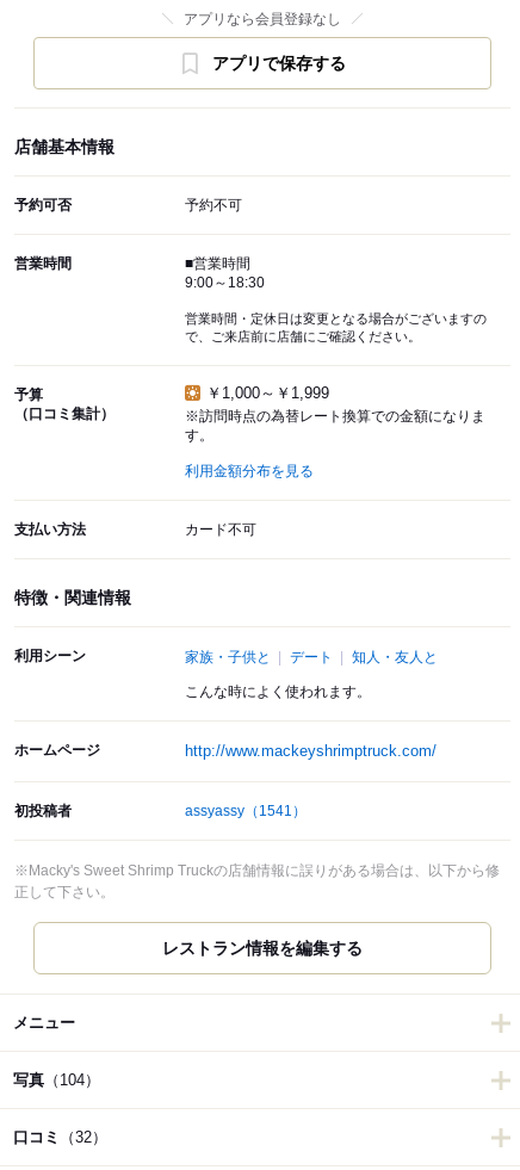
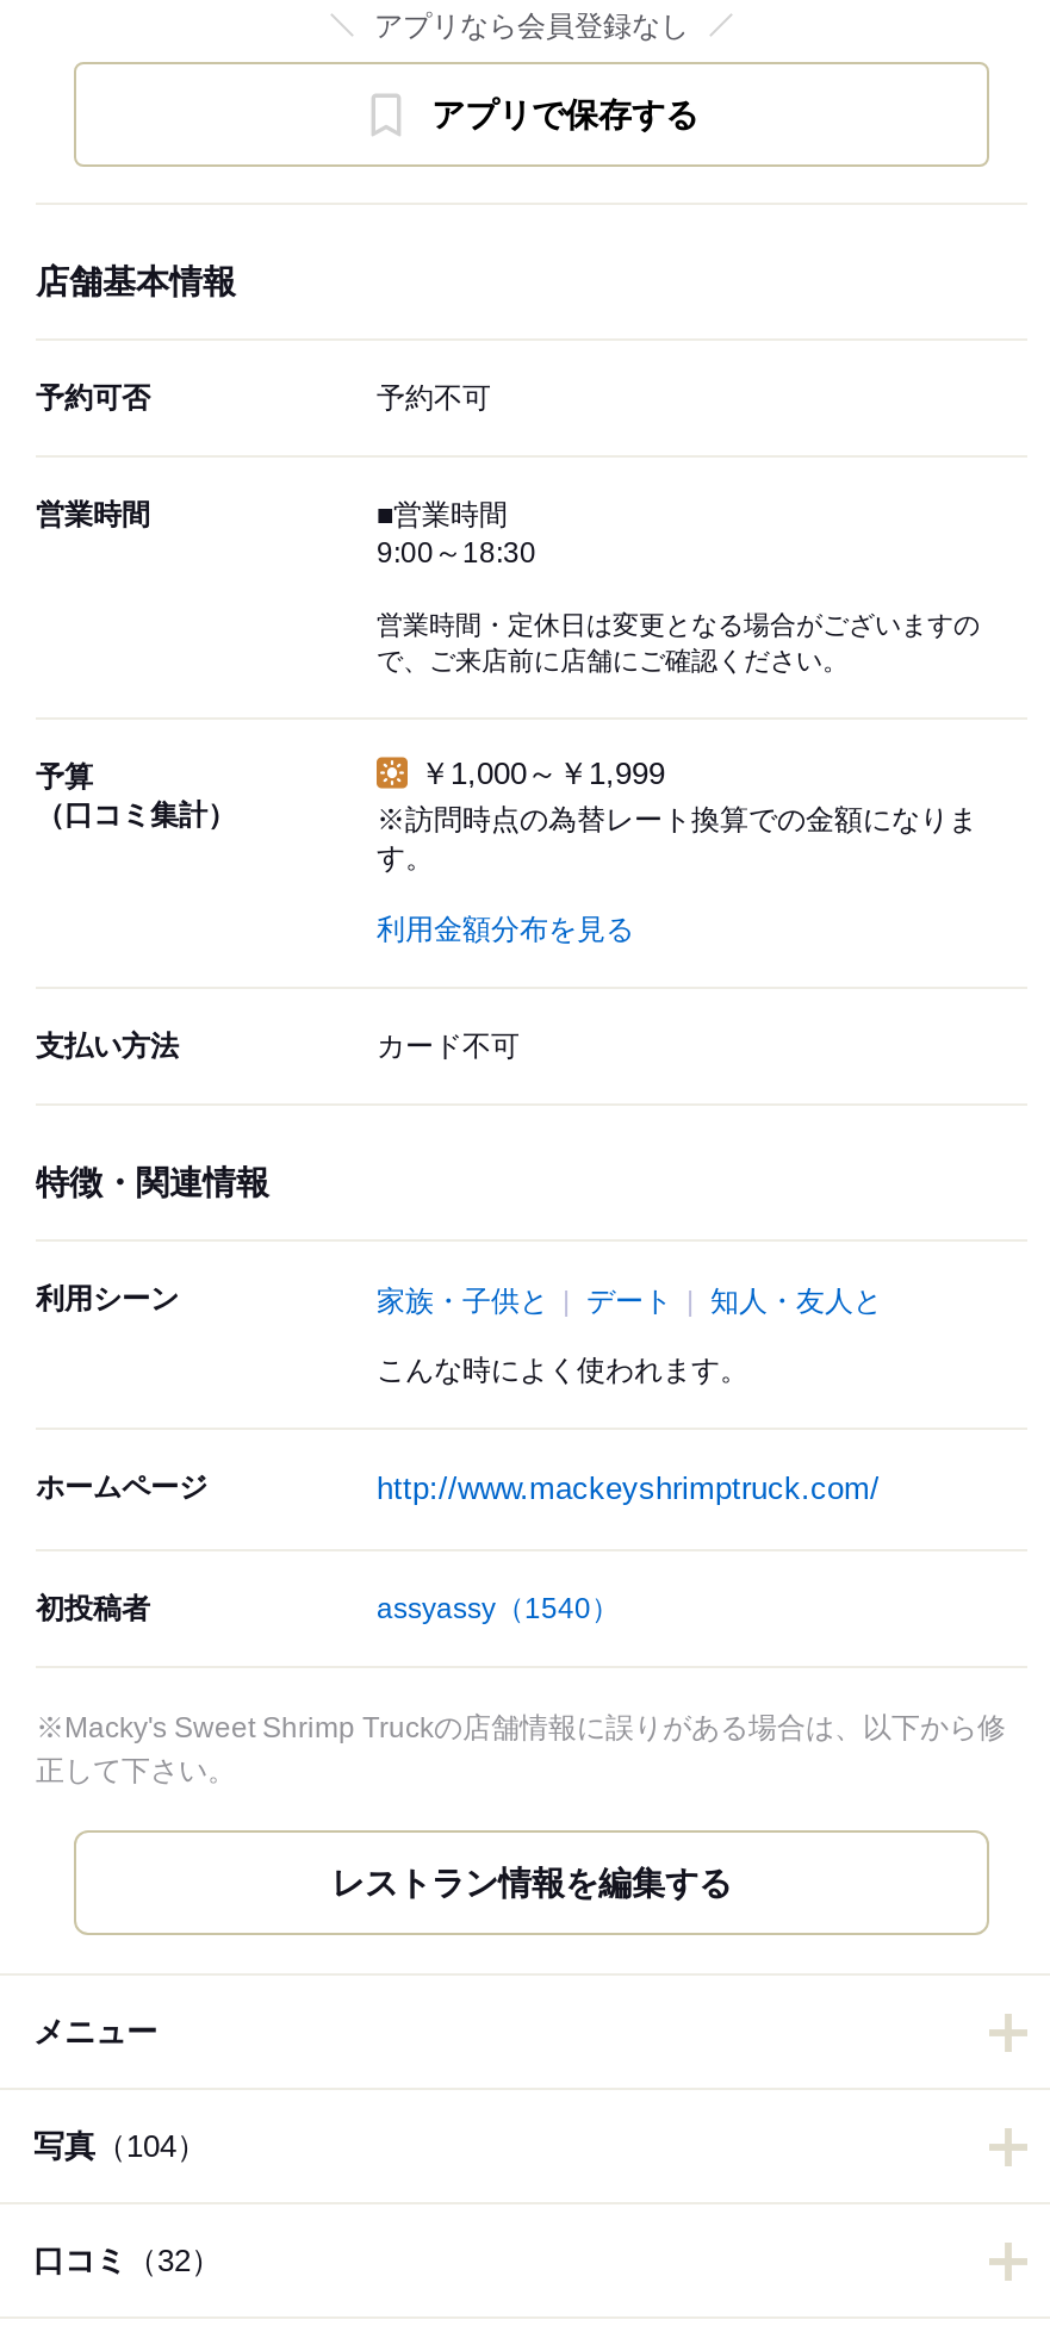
[185,803,307,820] assyassy（1541） -> [377,1593,620,1626] assyassy（1540）

